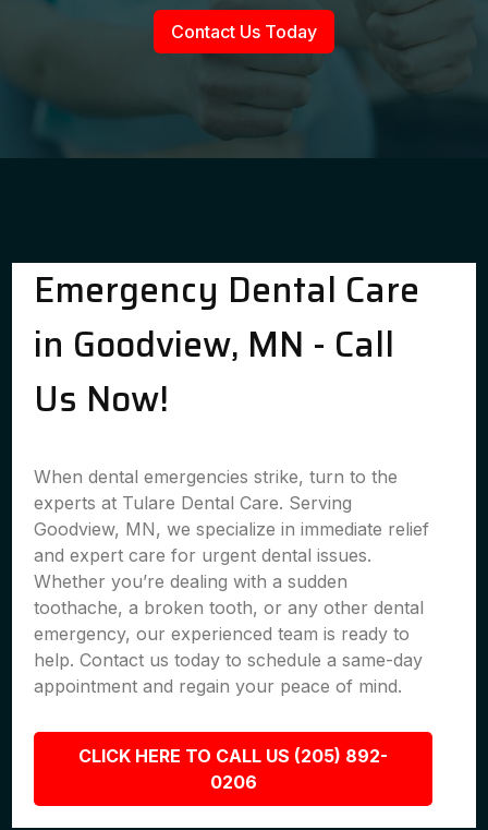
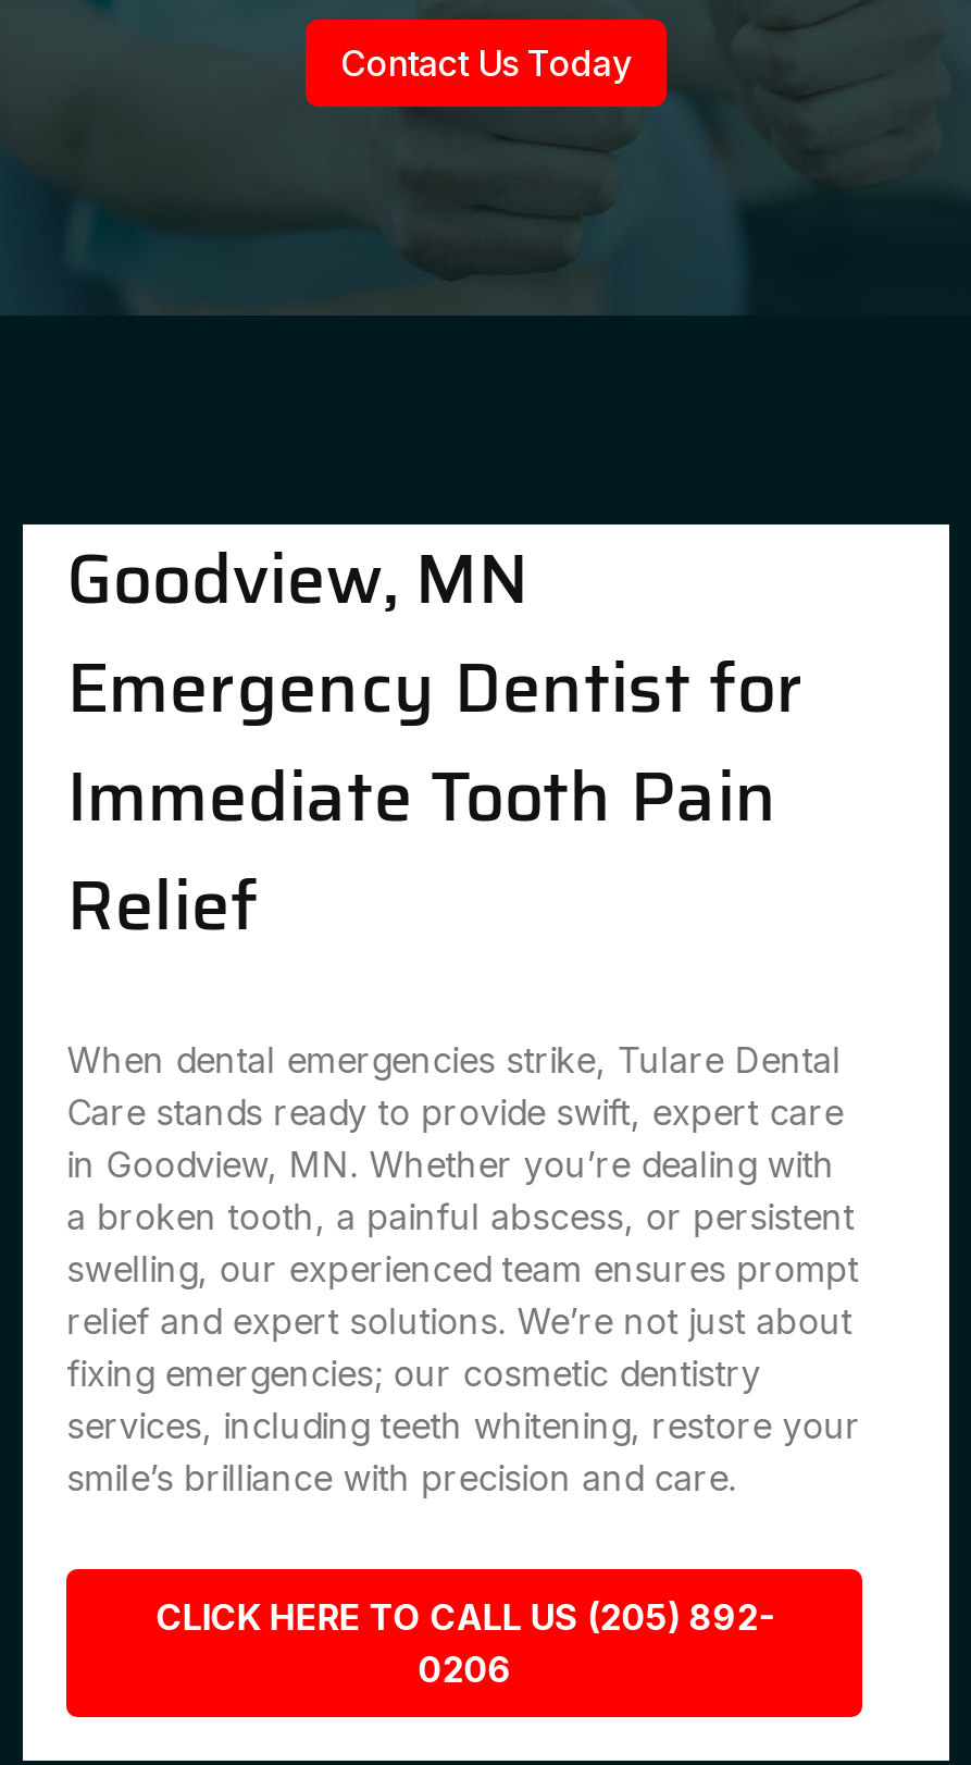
[34,263,420,426] Emergency Dental Care | in Goodview, MN - Call | Us Now! -> [67,524,804,960] Goodview, MN | Emergency Dentist for | Immediate Tooth Pain | Relief
[34,466,429,697] When dental emergencies strike, turn to the | experts at Tulare Dental Care. Serving | Goodview, MN, we specialize in immediate relief | and expert care for urgent dental issues. | Whether you’re dealing with a sudden | toothache, a broken tooth, or any other dental | emergency, our experienced team is ready to | help. Contact us today to schedule a same-day | appointment and regain your peace of mind. -> [67,1038,861,1499] When dental emergencies strike, Tulare Dental | Care stands ready to provide swift, expert care | in Goodview, MN. Whether you’re dealing with | a broken tooth, a painful abscess, or persistent | swelling, our experienced team ensures prompt | relief and expert solutions. We’re not just about | fixing emergencies; our cosmetic dentistry | services, including teeth whitening, restore your | smile’s brilliance with precision and care.

